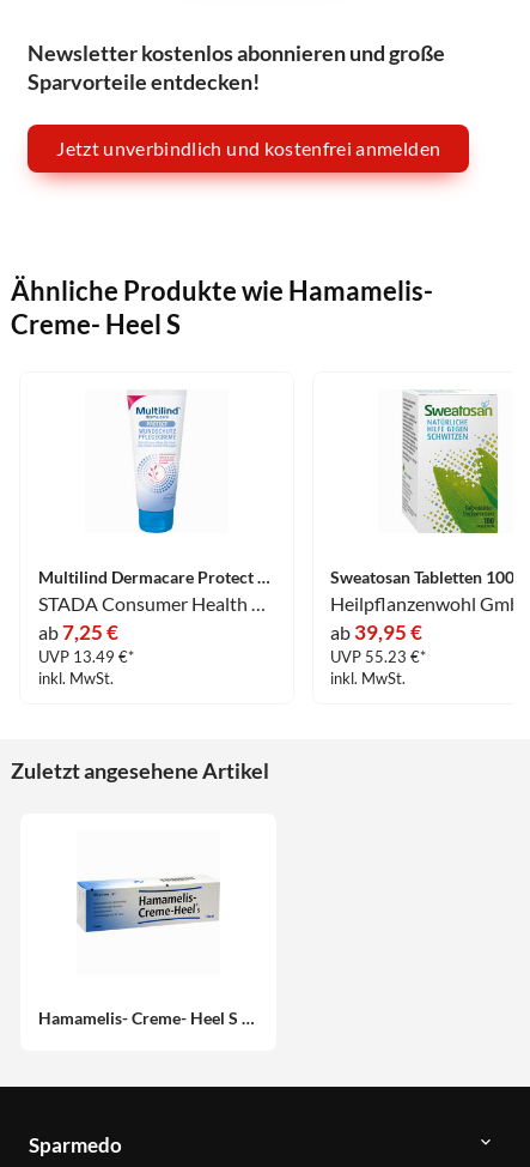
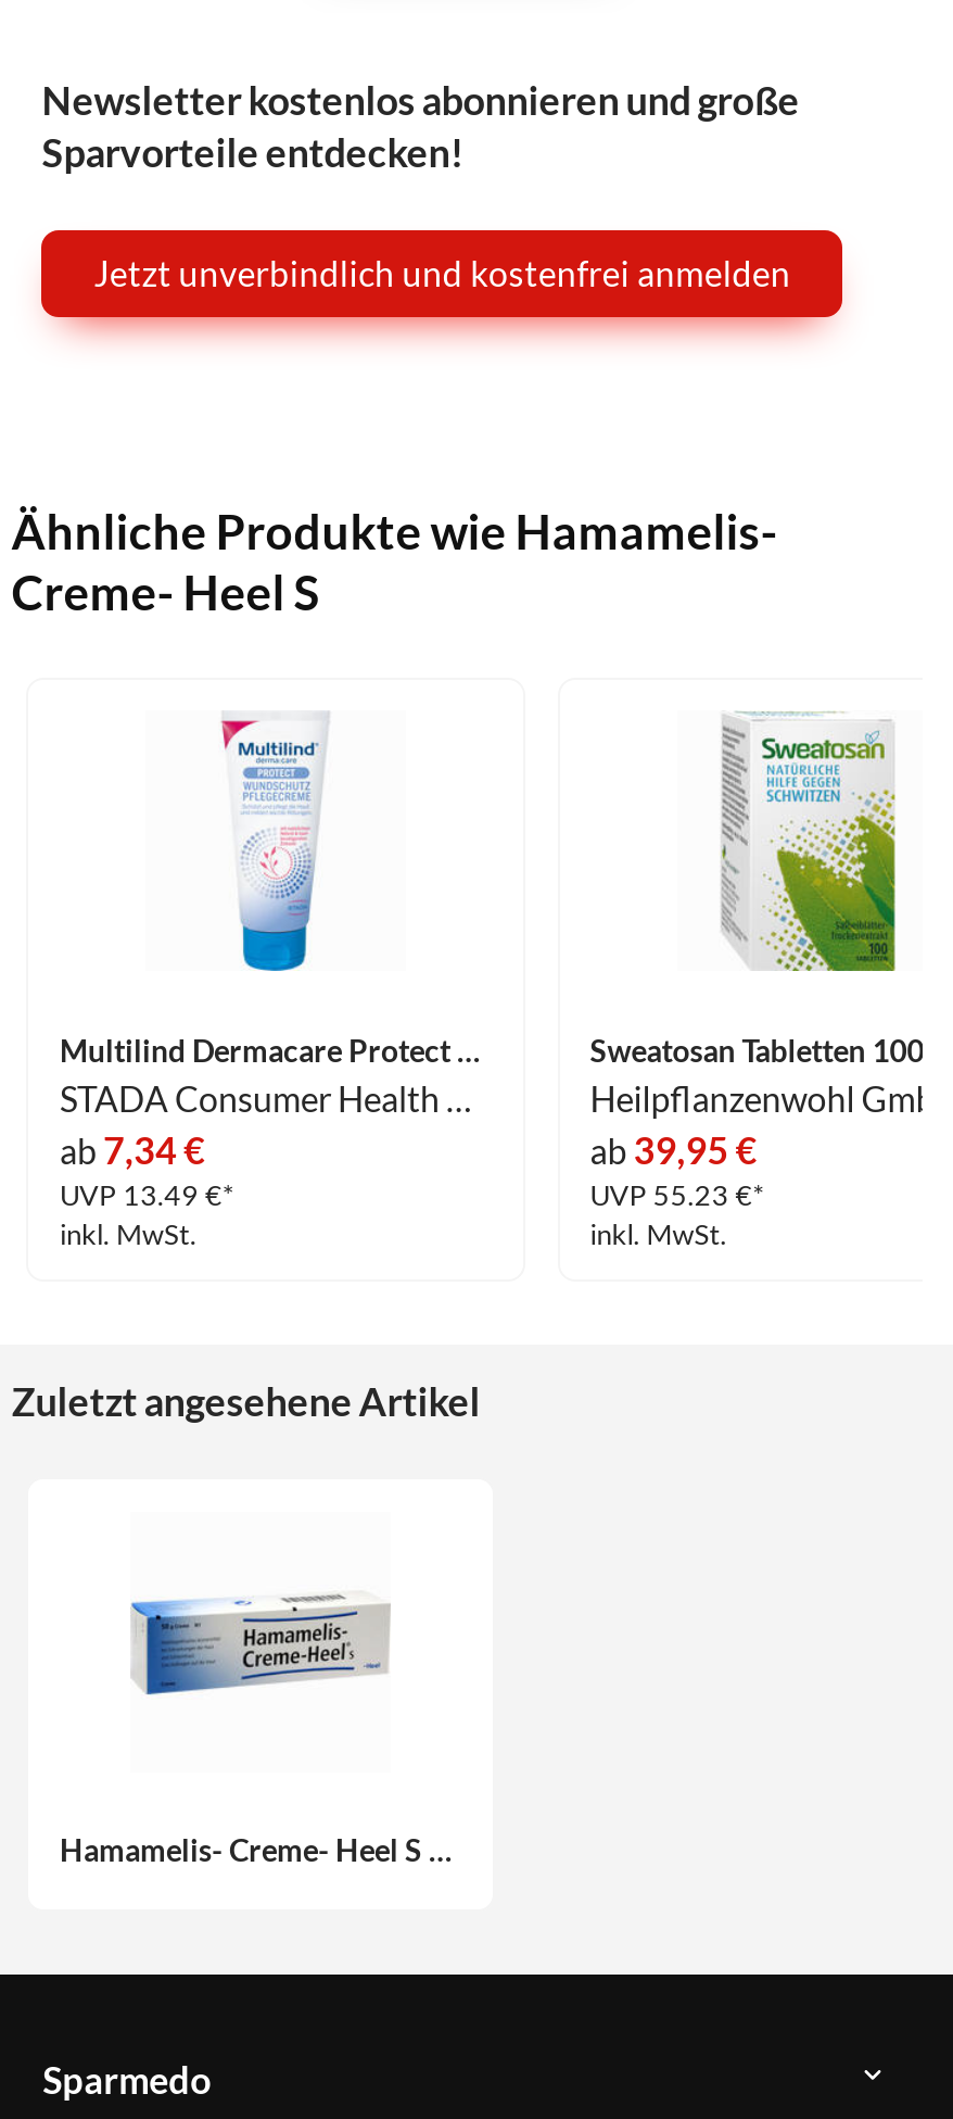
[38,619,118,644] ab 7,25 € -> [60,1127,205,1172] ab 7,34 €

